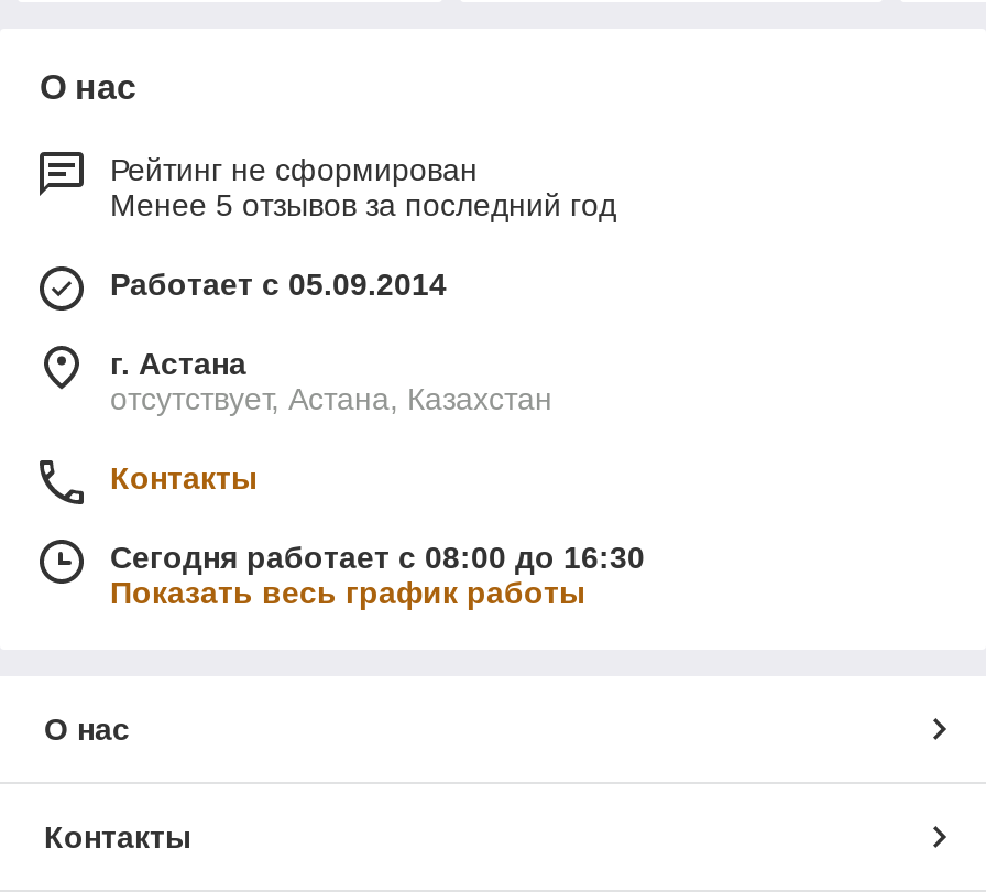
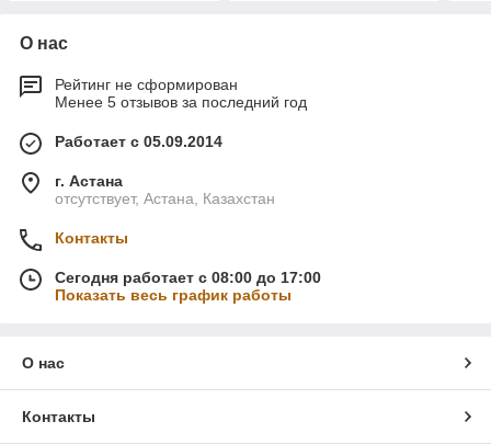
[110,539,645,574] Сегодня работает с 08:00 до 16:30 -> [55,268,321,286] Сегодня работает с 08:00 до 17:00

